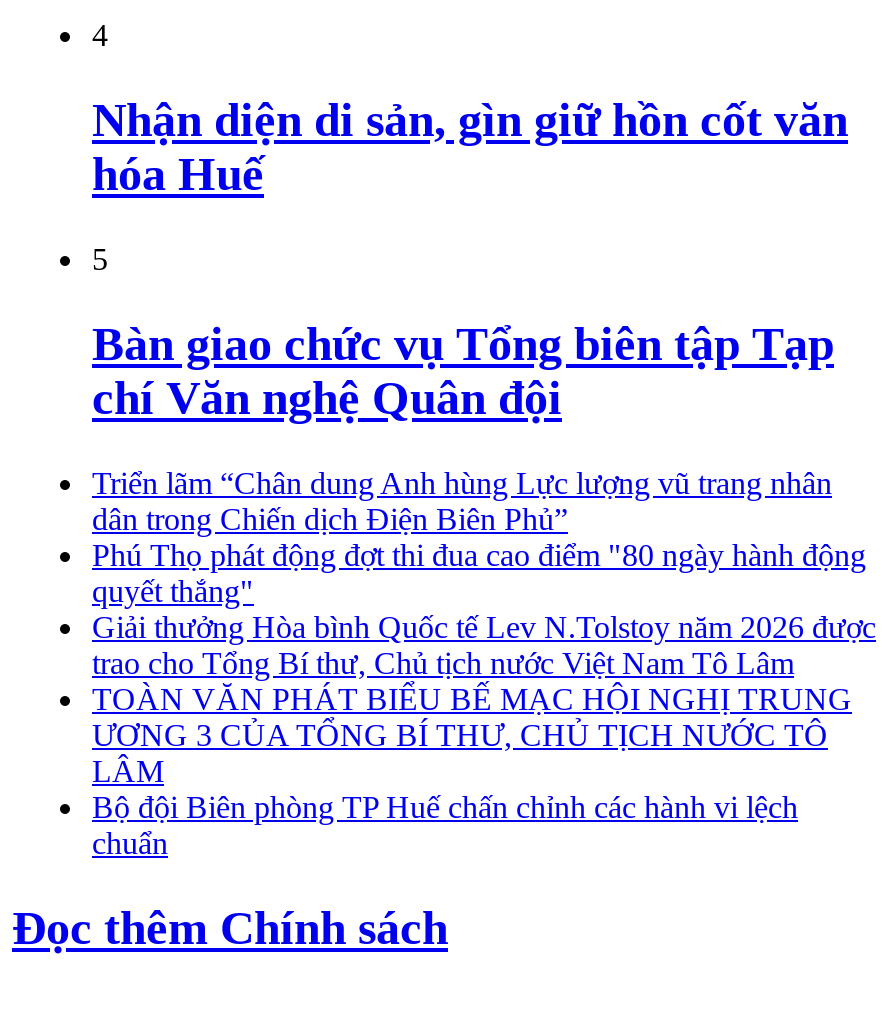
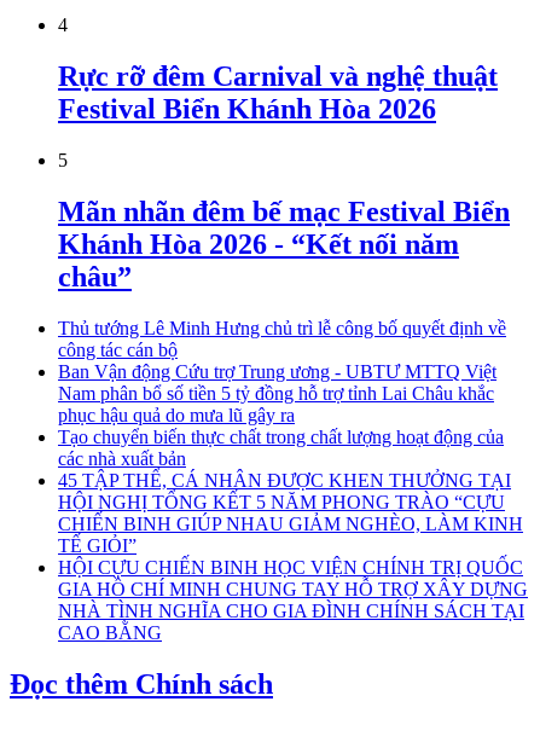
[92,94,848,200] Nhận diện di sản, gìn giữ hồn cốt văn | hóa Huế -> [58,60,498,124] Rực rỡ đêm Carnival và nghệ thuật | Festival Biển Khánh Hòa 2026
[92,318,834,424] Bàn giao chức vụ Tổng biên tập Tạp | chí Văn nghệ Quân đội -> [58,196,510,292] Mãn nhãn đêm bế mạc Festival Biển | Khánh Hòa 2026 - “Kết nối năm | châu”
[92,466,876,860] Triển lãm “Chân dung Anh hùng Lực lượng vũ trang nhân | dân trong Chiến dịch Điện Biên Phủ” | Phú Thọ phát động đợt thi đua cao điểm "80 ngày hành động | quyết thắng" | Giải thưởng Hòa bình Quốc tế Lev N.Tolstoy năm 2026 được | trao cho Tổng Bí thư, Chủ tịch nước Việt Nam Tô Lâm | TOÀN VĂN PHÁT BIỂU BẾ MẠC HỘI NGHỊ TRUNG | ƯƠNG 3 CỦA TỔNG BÍ THƯ, CHỦ TỊCH NƯỚC TÔ | LÂM | Bộ đội Biên phòng TP Huế chấn chỉnh các hành vi lệch | chuẩn -> [58,318,528,643] Thủ tướng Lê Minh Hưng chủ trì lễ công bố quyết định về | công tác cán bộ | Ban Vận động Cứu trợ Trung ương - UBTƯ MTTQ Việt | Nam phân bổ số tiền 5 tỷ đồng hỗ trợ tỉnh Lai Châu khắc | phục hậu quả do mưa lũ gây ra | Tạo chuyển biến thực chất trong chất lượng hoạt động của | các nhà xuất bản | 45 TẬP THỂ, CÁ NHÂN ĐƯỢC KHEN THƯỞNG TẠI | HỘI NGHỊ TỔNG KẾT 5 NĂM PHONG TRÀO “CỰU | CHIẾN BINH GIÚP NHAU GIẢM NGHÈO, LÀM KINH | TẾ GIỎI” | HỘI CỰU CHIẾN BINH HỌC VIỆN CHÍNH TRỊ QUỐC | GIA HỒ CHÍ MINH CHUNG TAY HỖ TRỢ XÂY DỰNG | NHÀ TÌNH NGHĨA CHO GIA ĐÌNH CHÍNH SÁCH TẠI | CAO BẰNG

